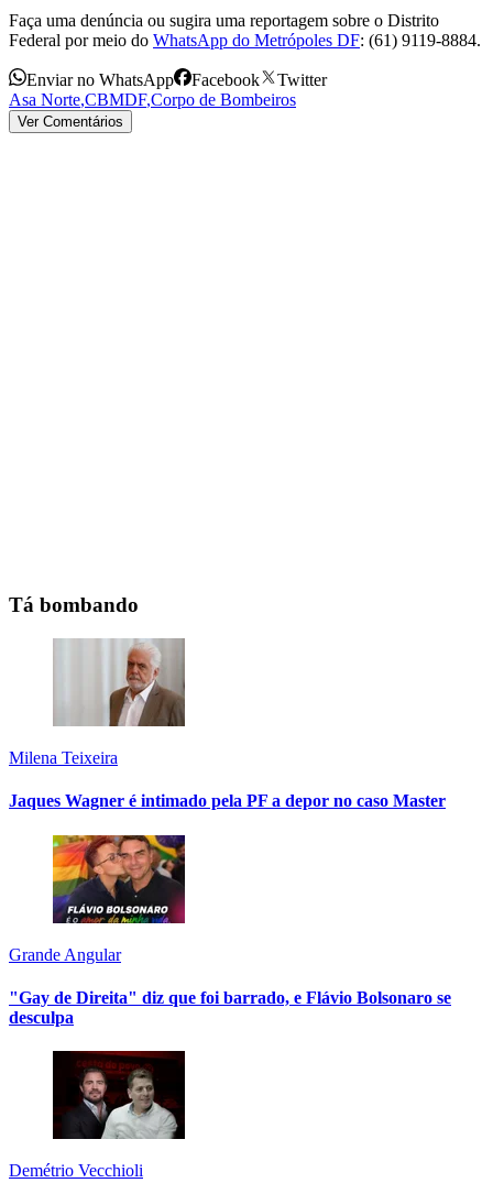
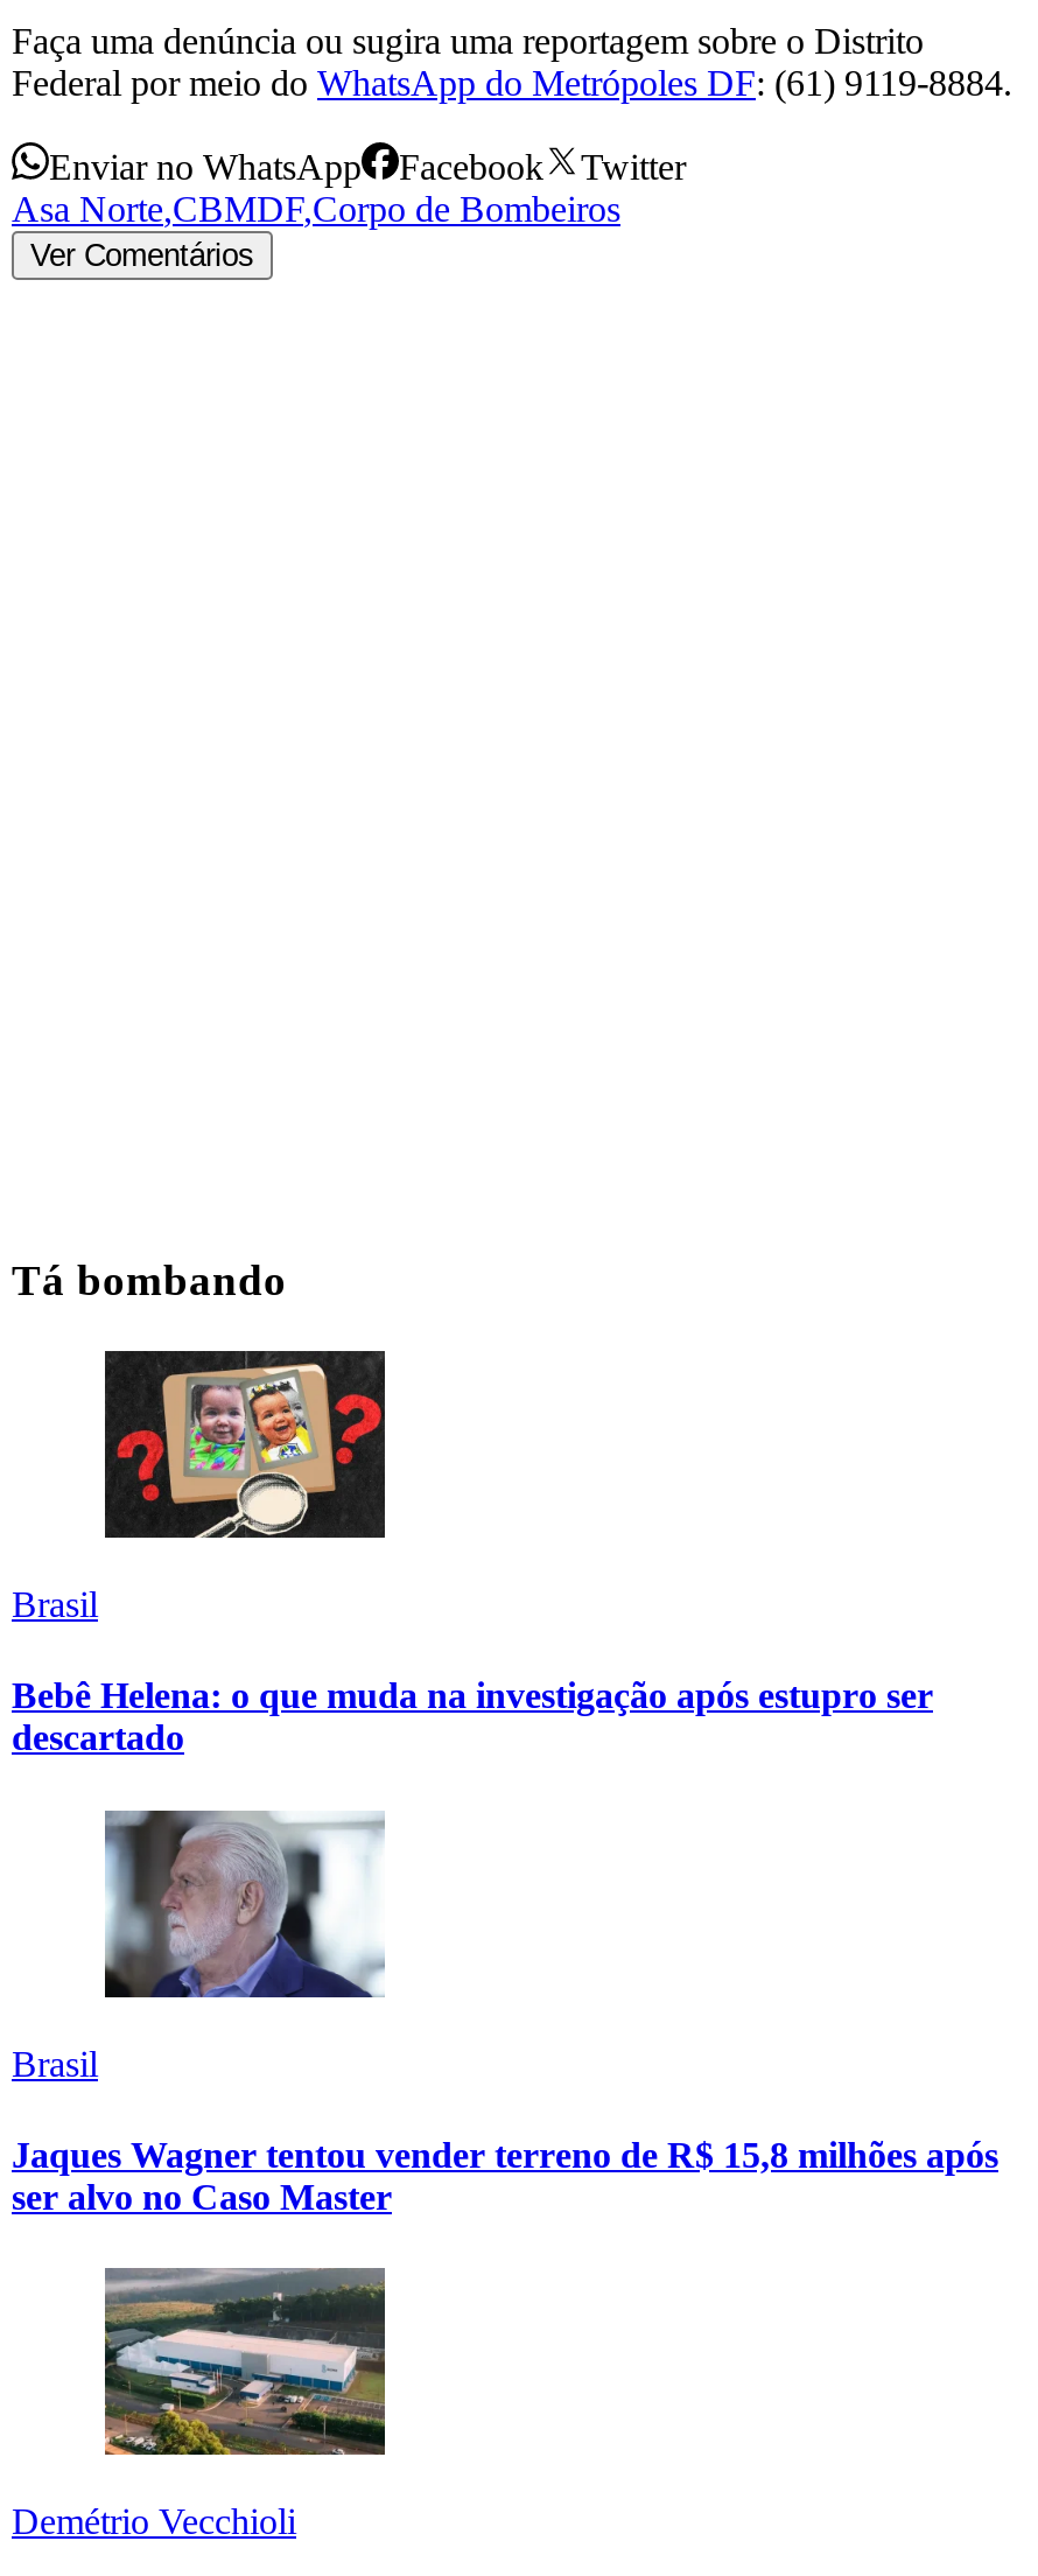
[9,638,185,767] [image] | Milena Teixeira -> [12,1349,385,1624] [image] | Brasil
[9,791,446,810] Jaques Wagner é intimado pela PF a depor no caso Master -> [12,1676,933,1757] Bebê Helena: o que muda na investigação após estupro ser | descartado
[9,834,186,963] [image] | Grande Angular -> [12,1808,385,2082] [image] | Brasil
[9,988,451,1027] "Gay de Direita" diz que foi barrado, e Flávio Bolsonaro se | desculpa -> [12,2135,998,2216] Jaques Wagner tentou vender terreno de R$ 15,8 milhões após | ser alvo no Caso Master
[53,1054,186,1140] [image] -> [103,2266,387,2457] [image]

